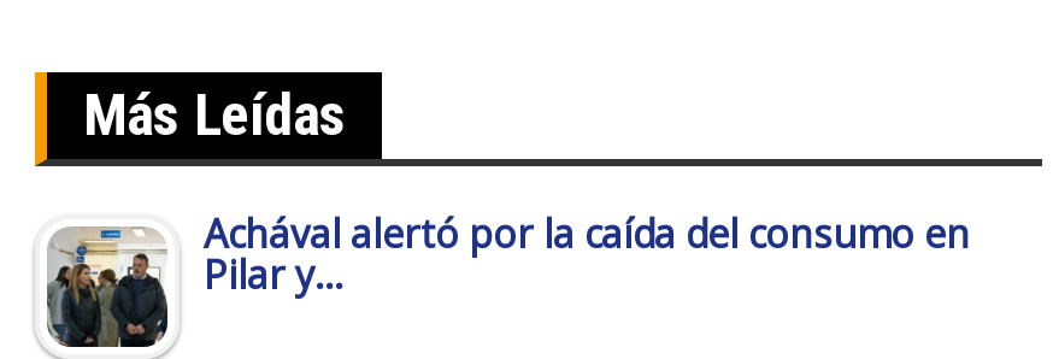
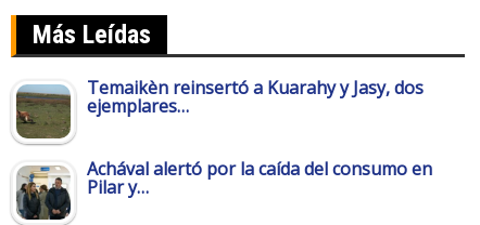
none -> [16,75,424,138] [image] | Temaikèn reinsertó a Kuarahy y Jasy, dos | ejemplares…

